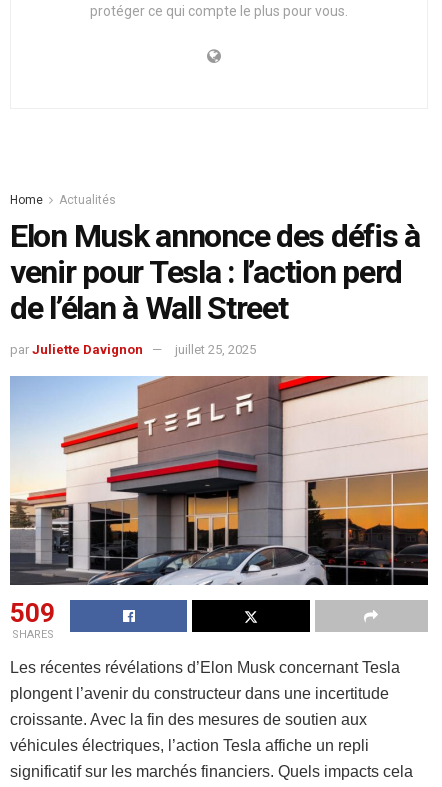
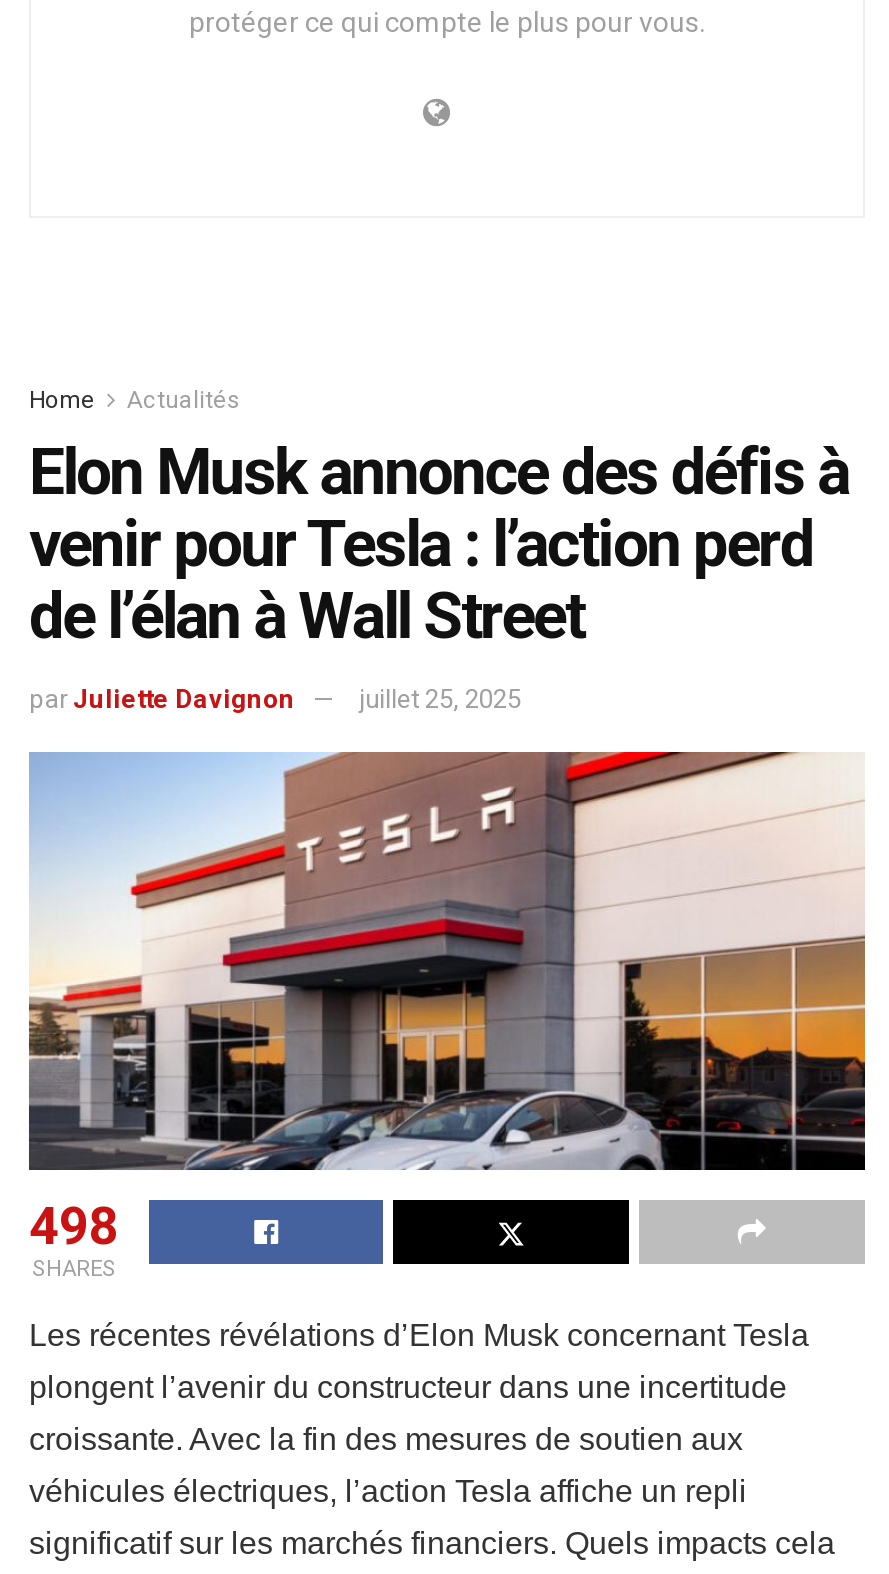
[10,598,55,628] 509 -> [29,1196,119,1256] 498

